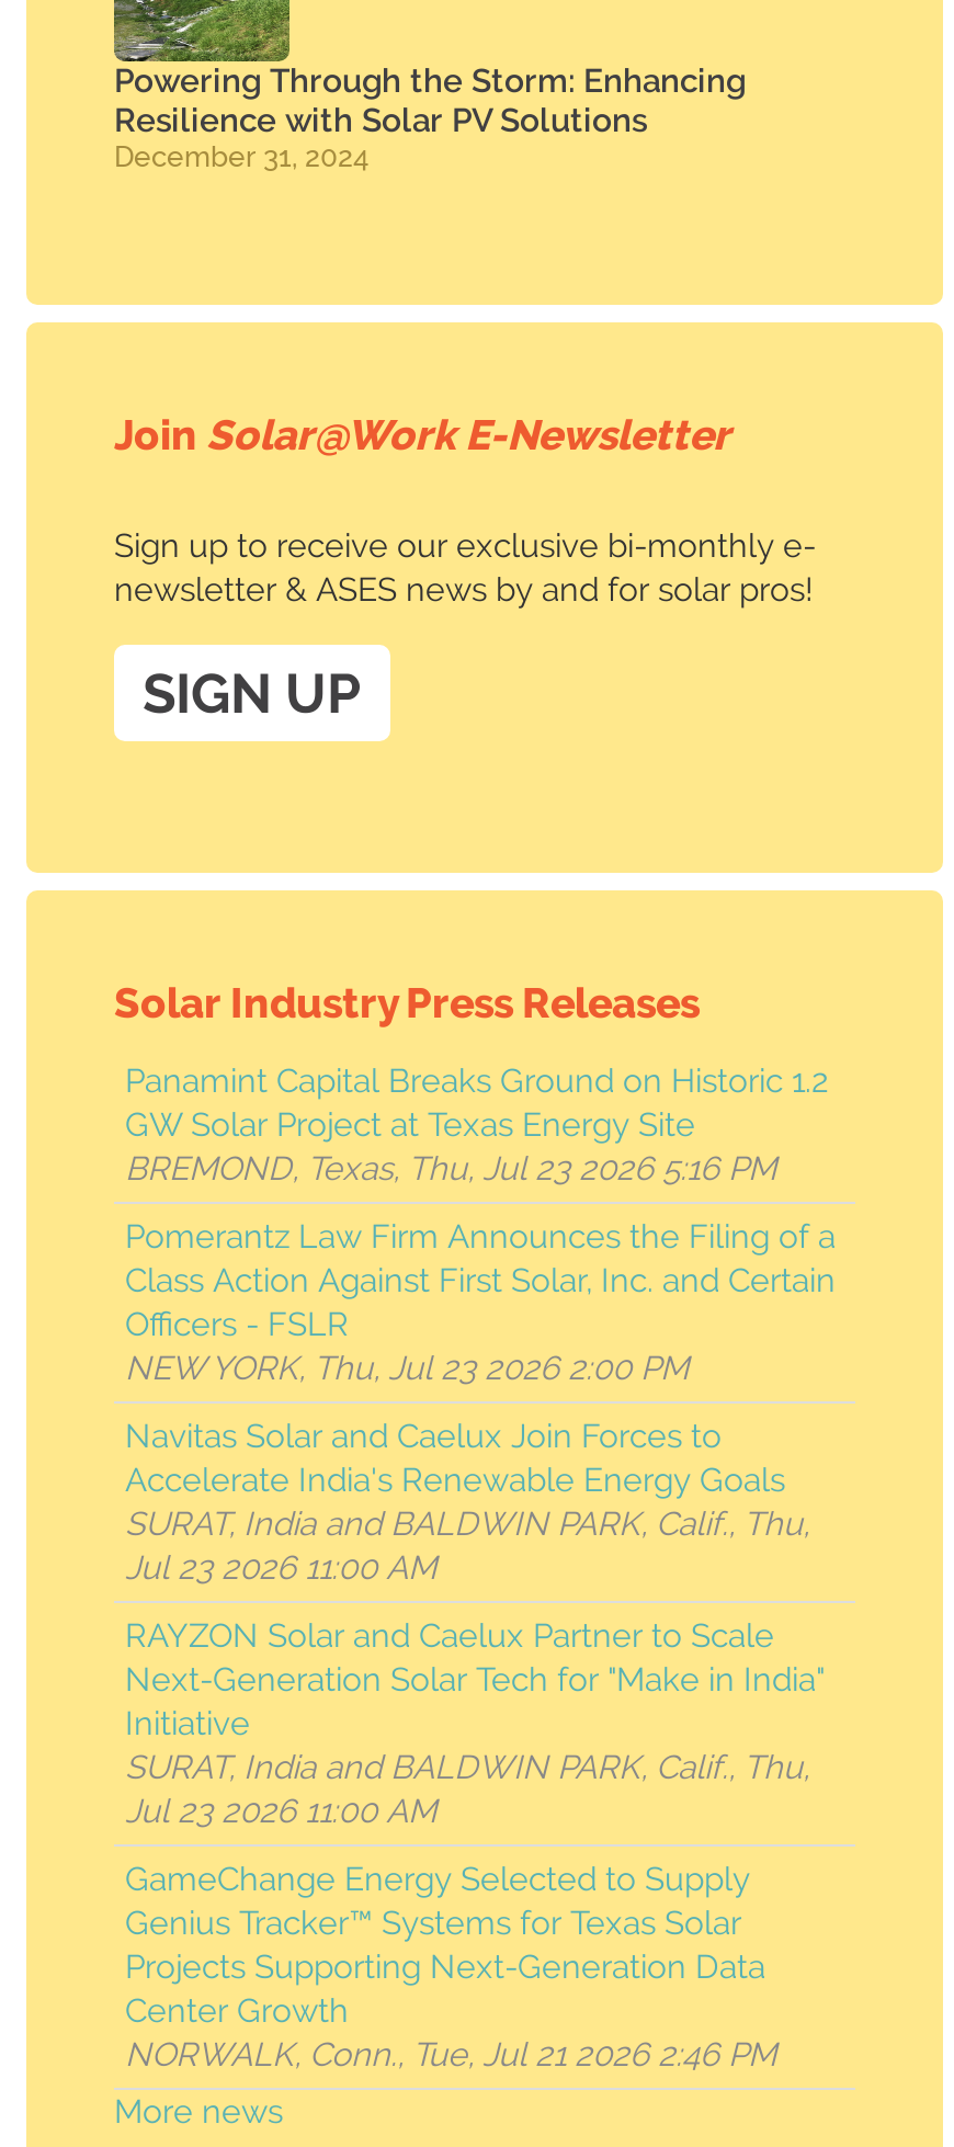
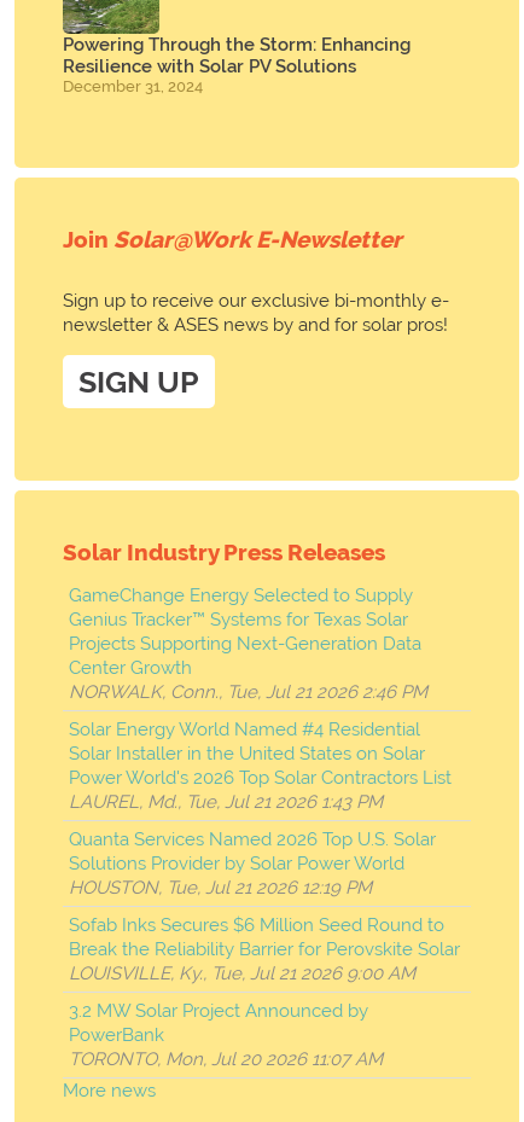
[125,1061,836,1831] Panamint Capital Breaks Ground on Historic 1.2 | GW Solar Project at Texas Energy Site | BREMOND, Texas, Thu, Jul 23 2026 5:16 PM | Pomerantz Law Firm Announces the Filing of a | Class Action Against First Solar, Inc. and Certain | Officers - FSLR | NEW YORK, Thu, Jul 23 2026 2:00 PM | Navitas Solar and Caelux Join Forces to | Accelerate India's Renewable Energy Goals | SURAT, India and BALDWIN PARK, Calif., Thu, | Jul 23 2026 11:00 AM | RAYZON Solar and Caelux Partner to Scale | Next-Generation Solar Tech for "Make in India" | Initiative | SURAT, India and BALDWIN PARK, Calif., Thu, | Jul 23 2026 11:00 AM -> none
moved [125,1859,776,2074] -> [69,584,427,703]: GameChange Energy Selected to Supply | Genius Tracker™ Systems for Texas Solar | Projects Supporting Next-Generation Data | Center Growth | NORWALK, Conn., Tue, Jul 21 2026 2:46 PM
none -> [69,718,460,1070] Solar Energy World Named #4 Residential | Solar Installer in the United States on Solar | Power World's 2026 Top Solar Contractors List | LAUREL, Md., Tue, Jul 21 2026 1:43 PM | Quanta Services Named 2026 Top U.S. Solar | Solutions Provider by Solar Power World | HOUSTON, Tue, Jul 21 2026 12:19 PM | Sofab Inks Secures $6 Million Seed Round to | Break the Reliability Barrier for Perovskite Solar | LOUISVILLE, Ky., Tue, Jul 21 2026 9:00 AM | 3.2 MW Solar Project Announced by | PowerBank | TORONTO, Mon, Jul 20 2026 11:07 AM

